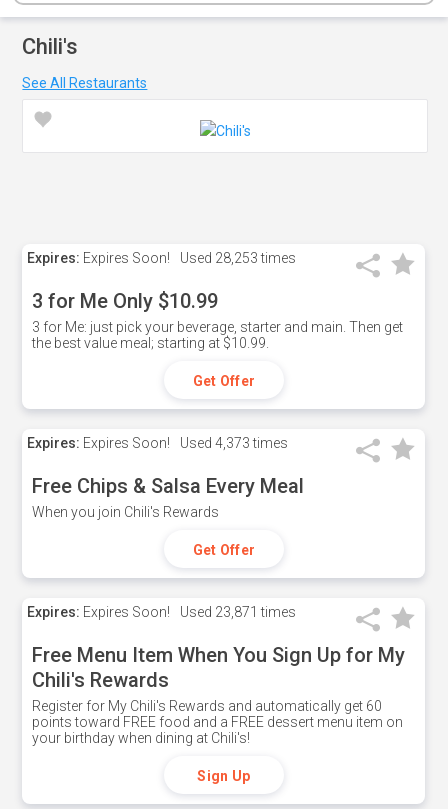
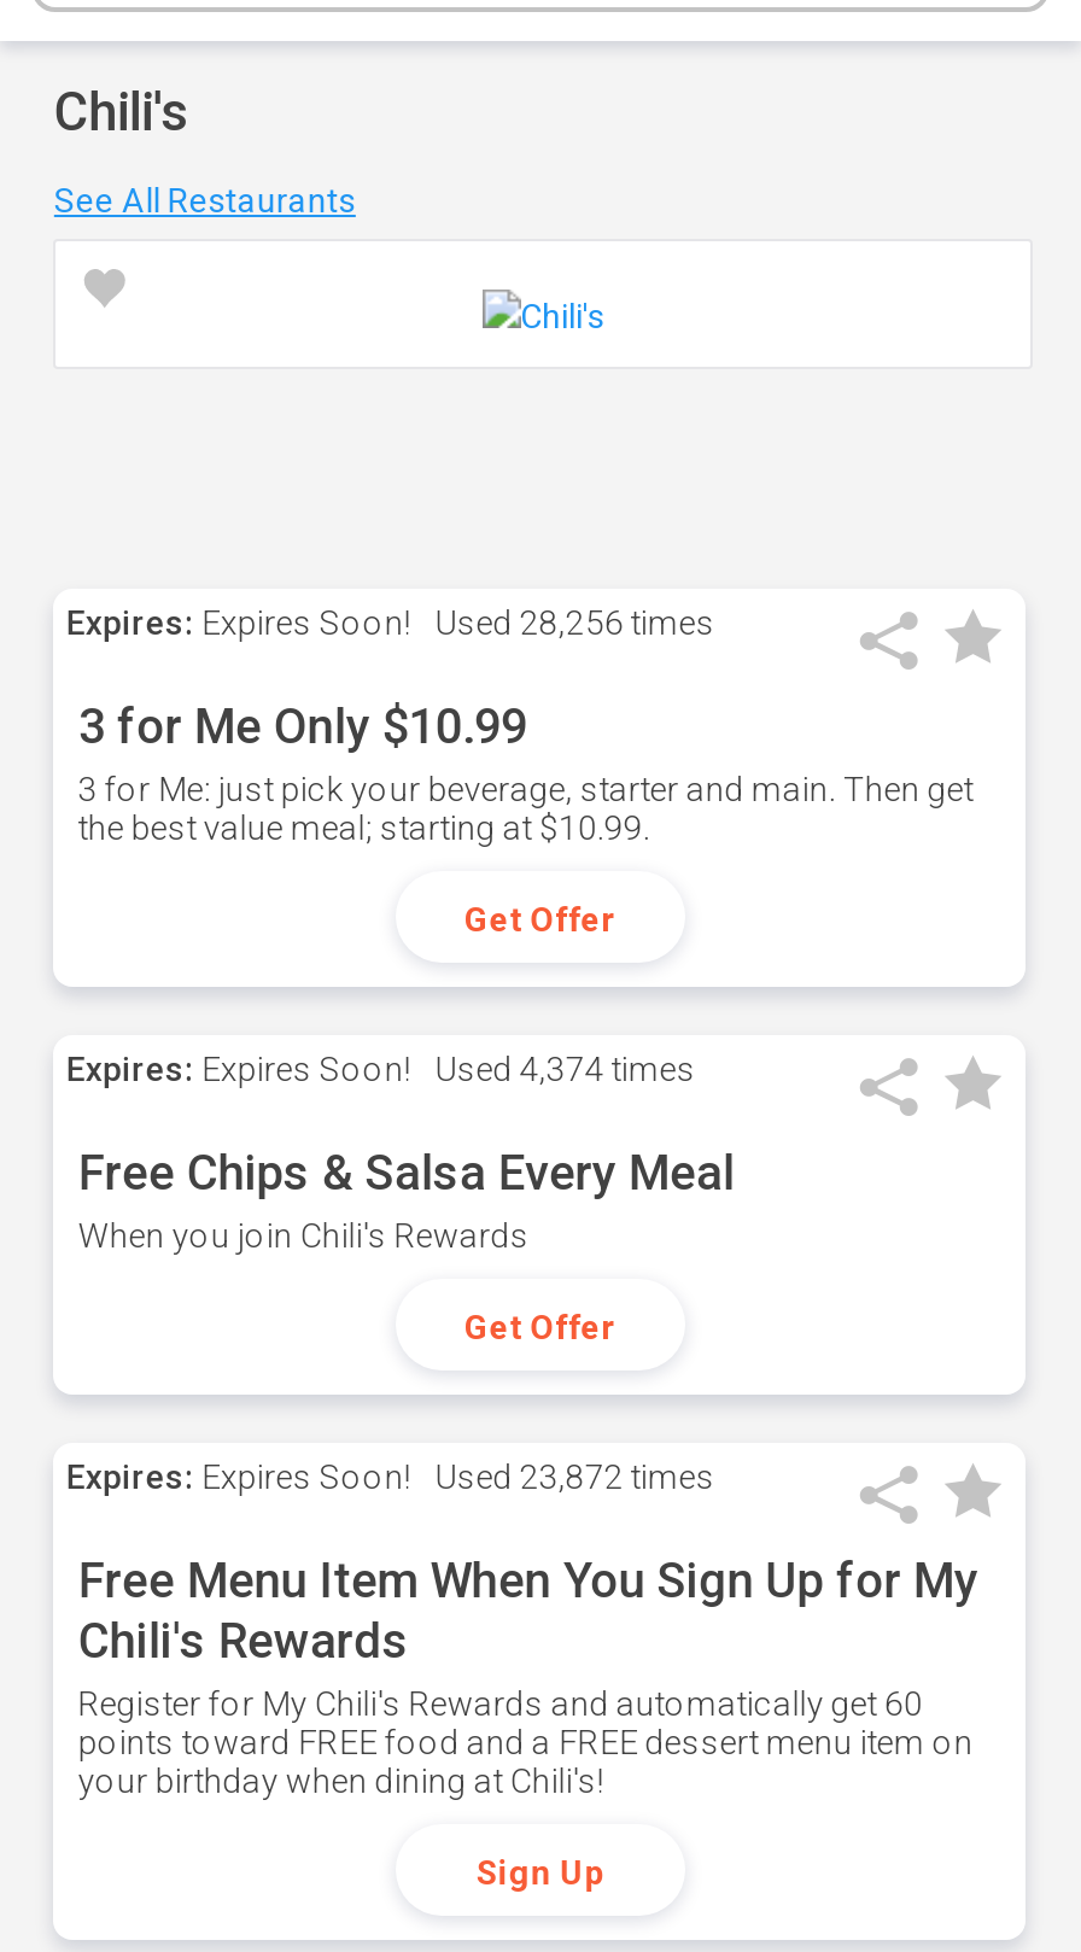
[27,250,296,266] Expires: Expires Soon! Used 28,253 times -> [66,603,715,642] Expires: Expires Soon! Used 28,256 times
[27,435,288,451] Expires: Expires Soon! Used 4,373 times -> [66,1050,696,1088] Expires: Expires Soon! Used 4,374 times
[27,604,296,620] Expires: Expires Soon! Used 23,871 times -> [66,1457,715,1496] Expires: Expires Soon! Used 23,872 times

